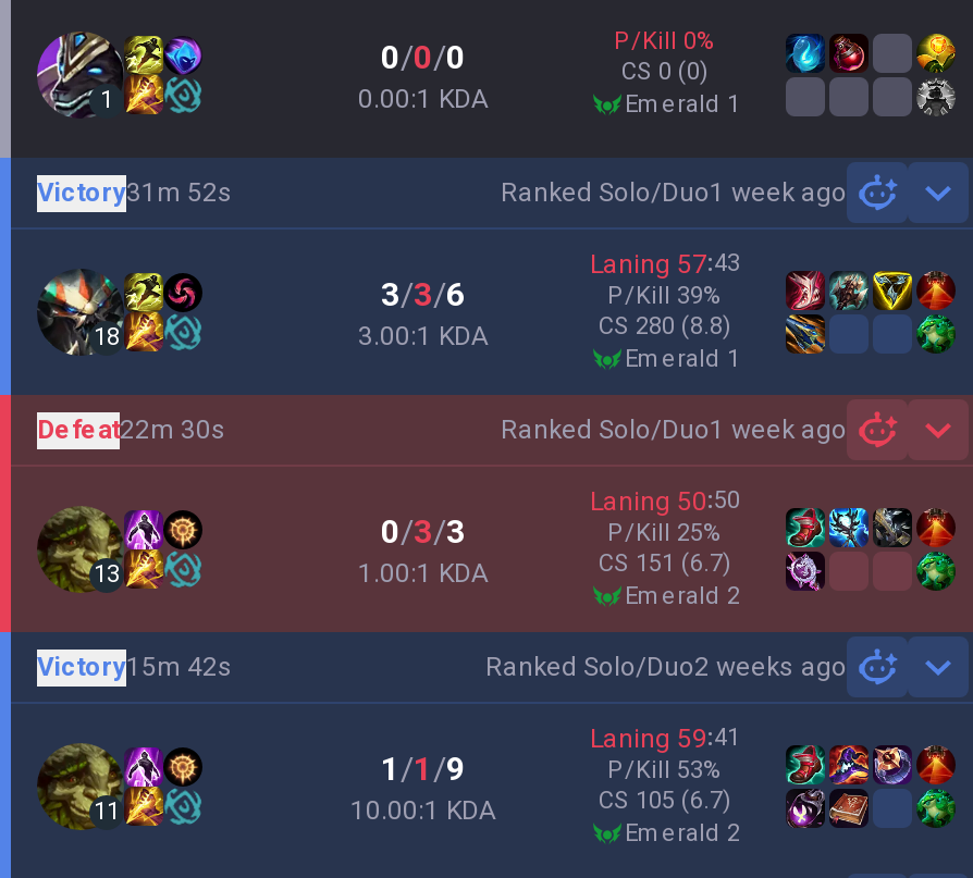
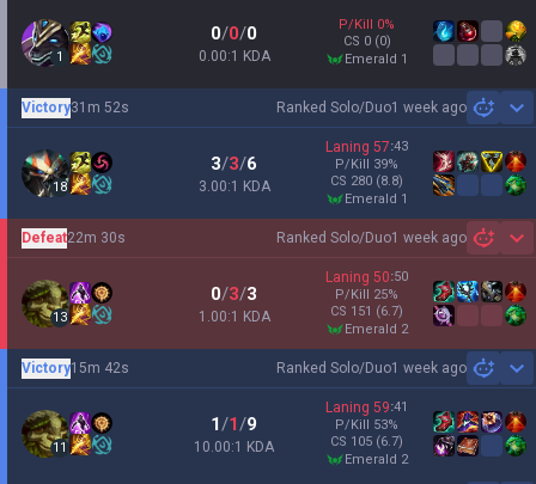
[485,651,847,682] Ranked Solo/Duo2 weeks ago -> [276,359,467,376] Ranked Solo/Duo1 week ago

